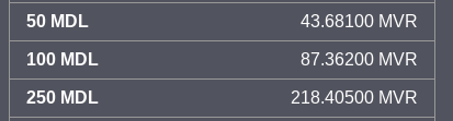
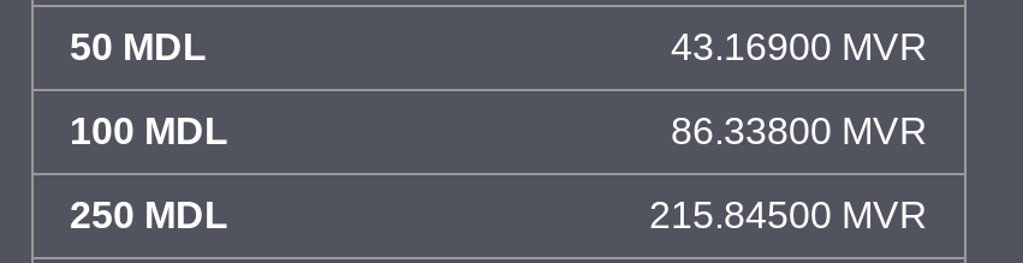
[301,12,418,31] 43.68100 MVR -> [671,26,928,67] 43.16900 MVR
[301,50,418,69] 87.36200 MVR -> [671,110,928,151] 86.33800 MVR
[291,88,418,107] 218.40500 MVR -> [649,195,928,235] 215.84500 MVR

